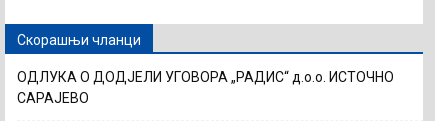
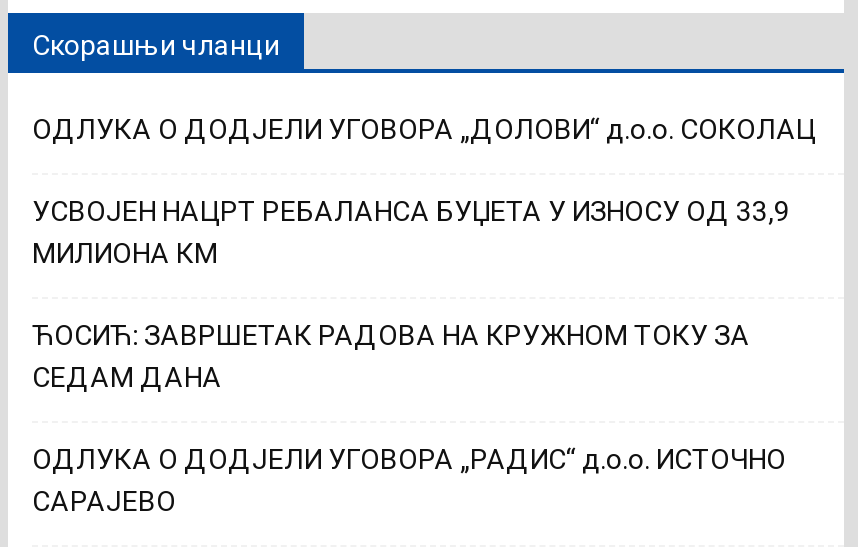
none -> [32,113,816,393] ОДЛУКА О ДОДЈЕЛИ УГОВОРА „ДОЛОВИ“ д.о.о. СОКОЛАЦ | УСВОЈЕН НАЦРТ РЕБАЛАНСА БУЏЕТА У ИЗНОСУ ОД 33,9 | МИЛИОНА КМ | ЋОСИЋ: ЗАВРШЕТАК РАДОВА НА КРУЖНОМ ТОКУ ЗА | СЕДАМ ДАНА

